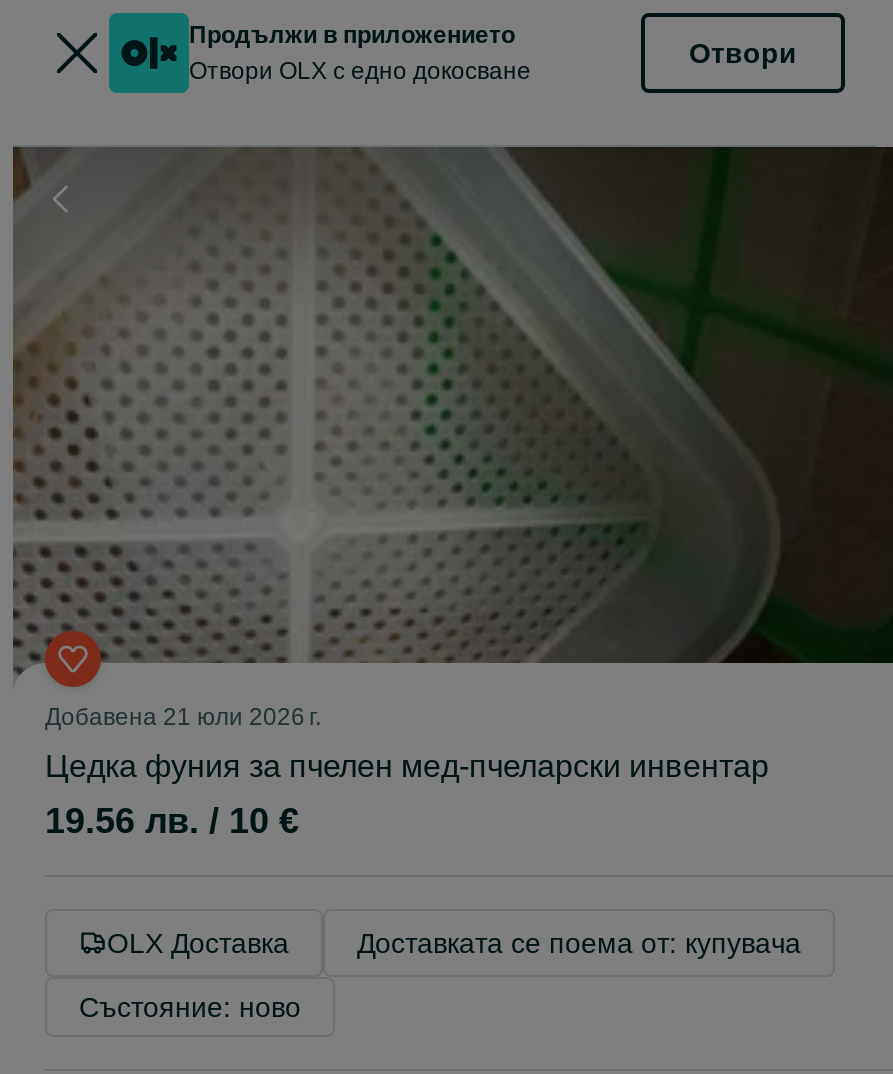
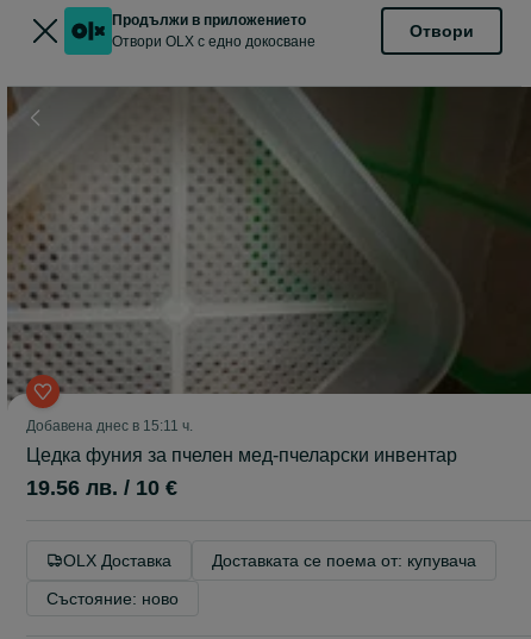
[45,703,321,731] Добавена 21 юли 2026 г. -> [26,418,193,434] Добавена днес в 15:11 ч.

